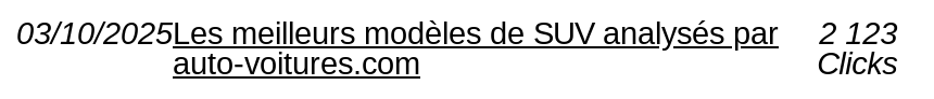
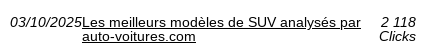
[16,17,897,51] 03/10/2025Les meilleurs modèles de SUV analysés par 2 123 -> [10,14,416,30] 03/10/2025Les meilleurs modèles de SUV analysés par 2 118

